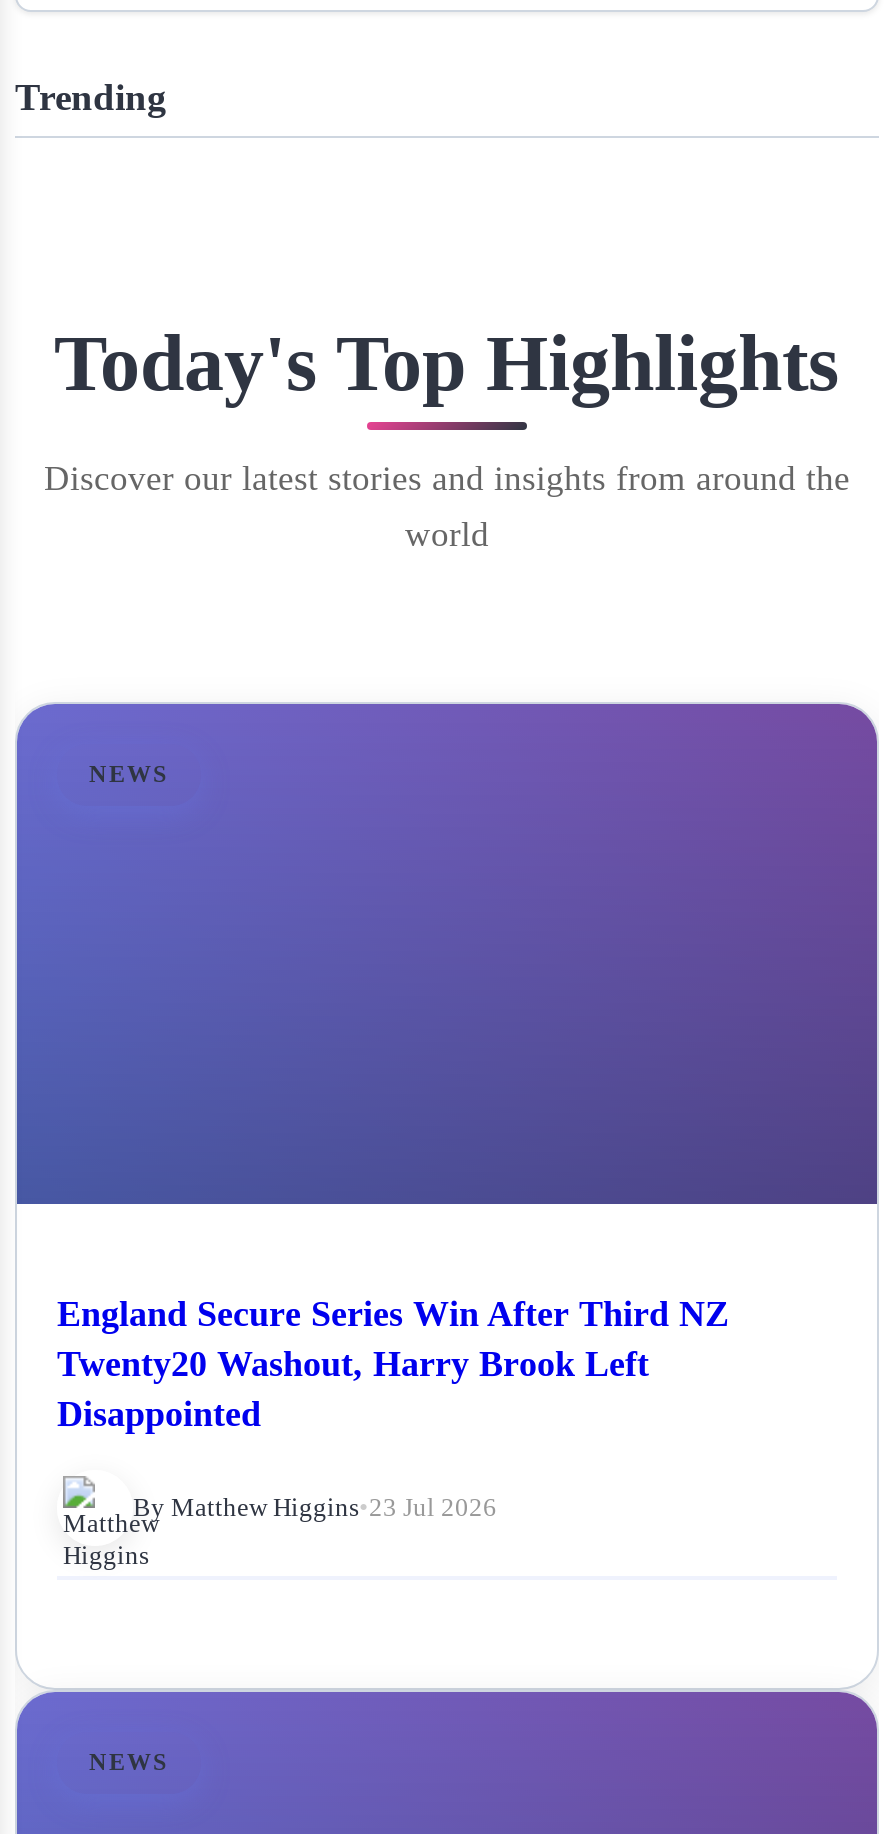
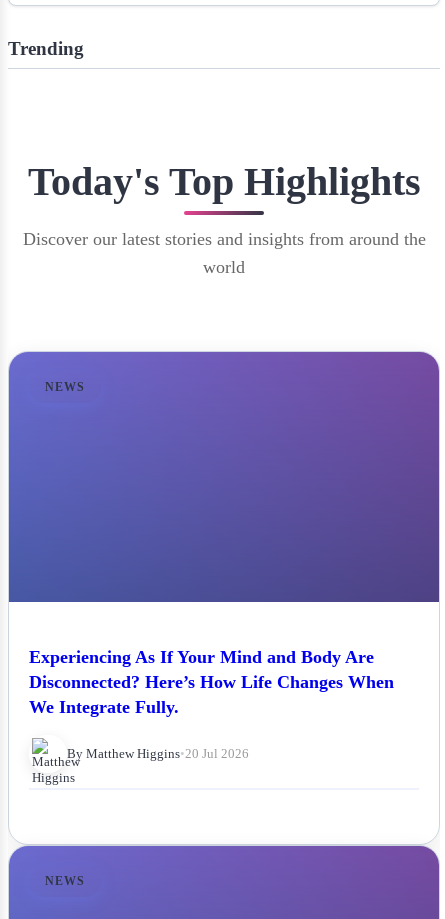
[57,1295,729,1435] England Secure Series Win After Third NZ | Twenty20 Washout, Harry Brook Left | Disappointed -> [29,647,394,717] Experiencing As If Your Mind and Body Are | Disconnected? Here’s How Life Changes When | We Integrate Fully.
[133,1493,497,1523] By Matthew Higgins • 23 Jul 2026 -> [67,746,249,761] By Matthew Higgins • 20 Jul 2026

